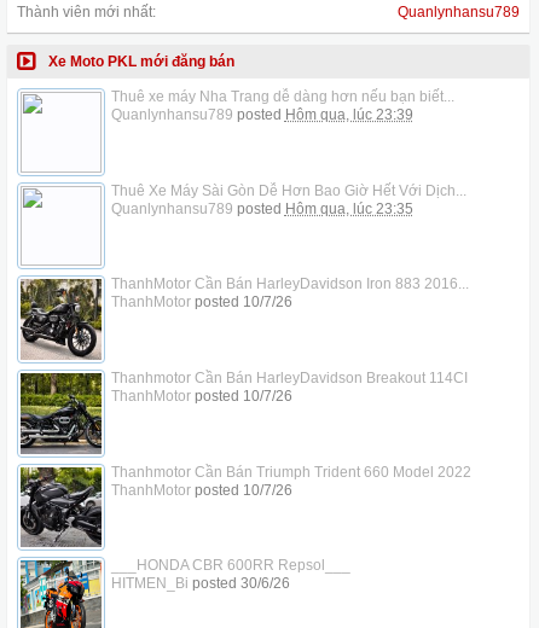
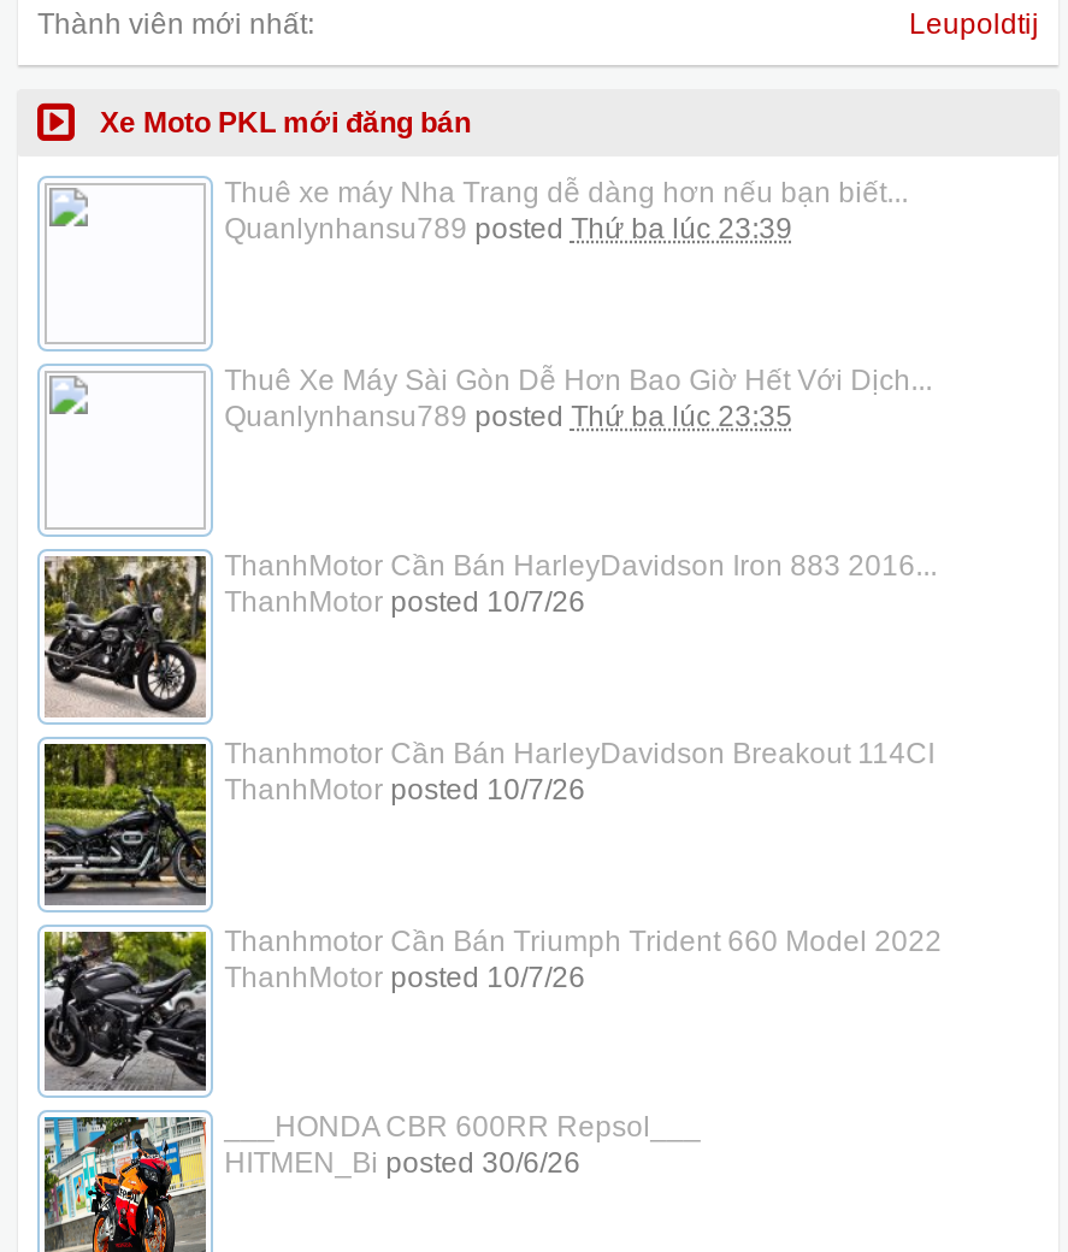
[398,4,520,21] Quanlynhansu789 -> [909,7,1039,41] Leupoldtij
[111,106,413,123] Quanlynhansu789 posted Hôm qua, lúc 23:39 -> [224,212,793,246] Quanlynhansu789 posted Thứ ba lúc 23:39
[111,200,413,217] Quanlynhansu789 posted Hôm qua, lúc 23:35 -> [224,399,793,433] Quanlynhansu789 posted Thứ ba lúc 23:35

